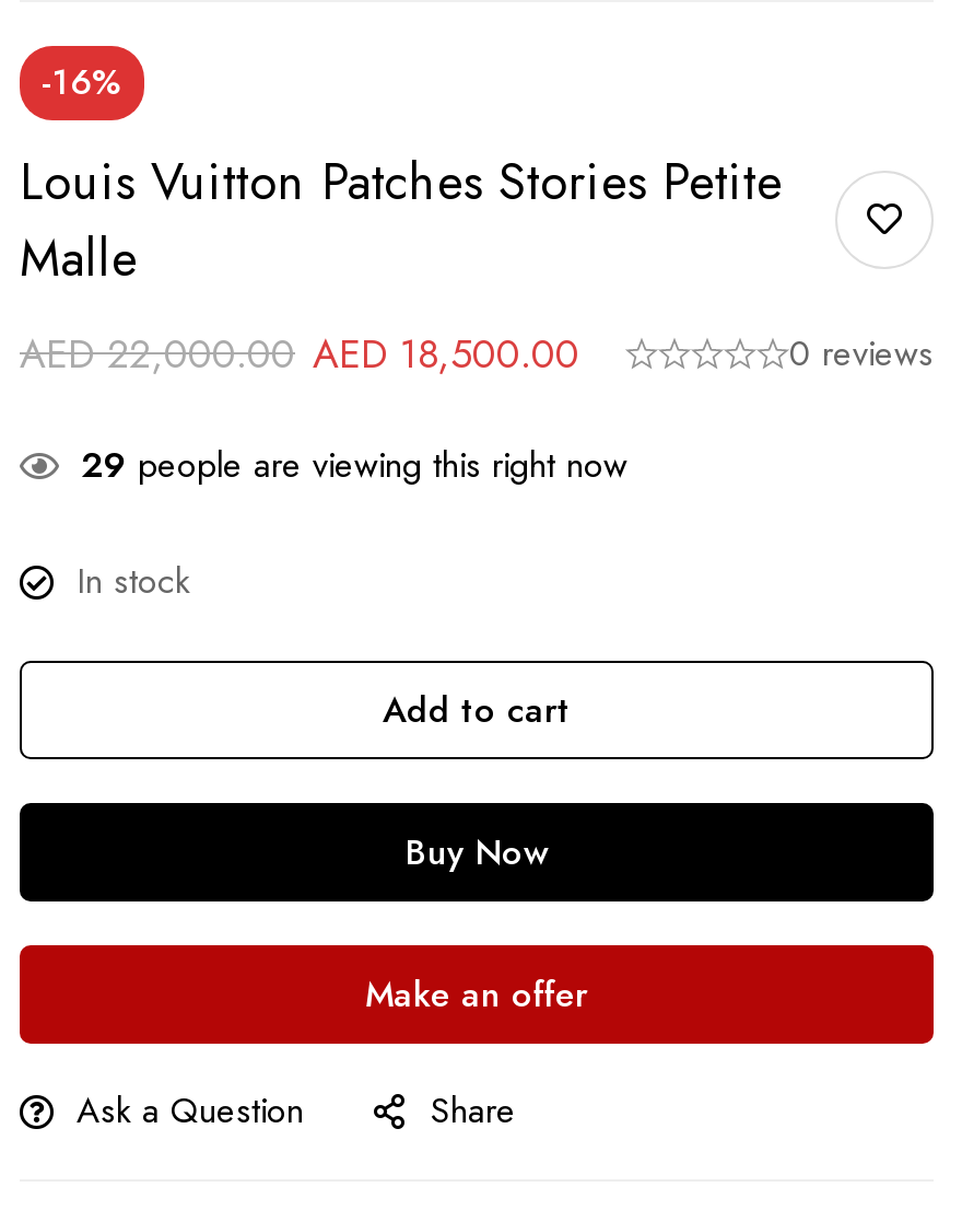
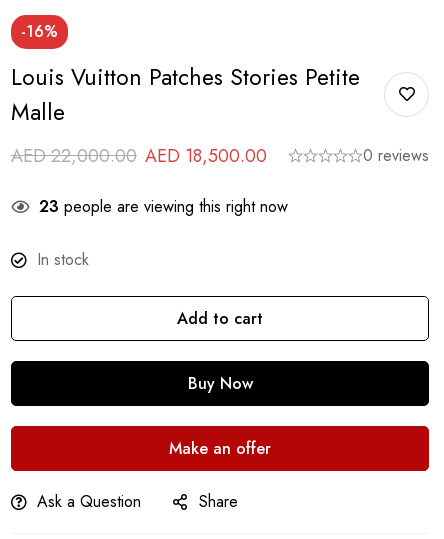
[81,439,627,490] 29 people are viewing this right now -> [39,195,288,218] 23 people are viewing this right now

